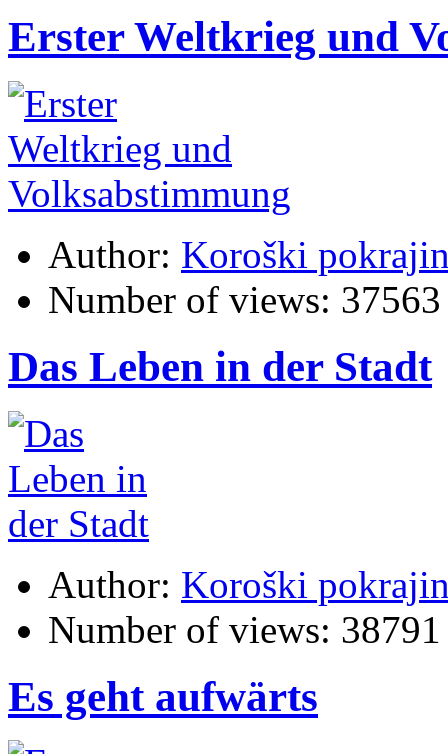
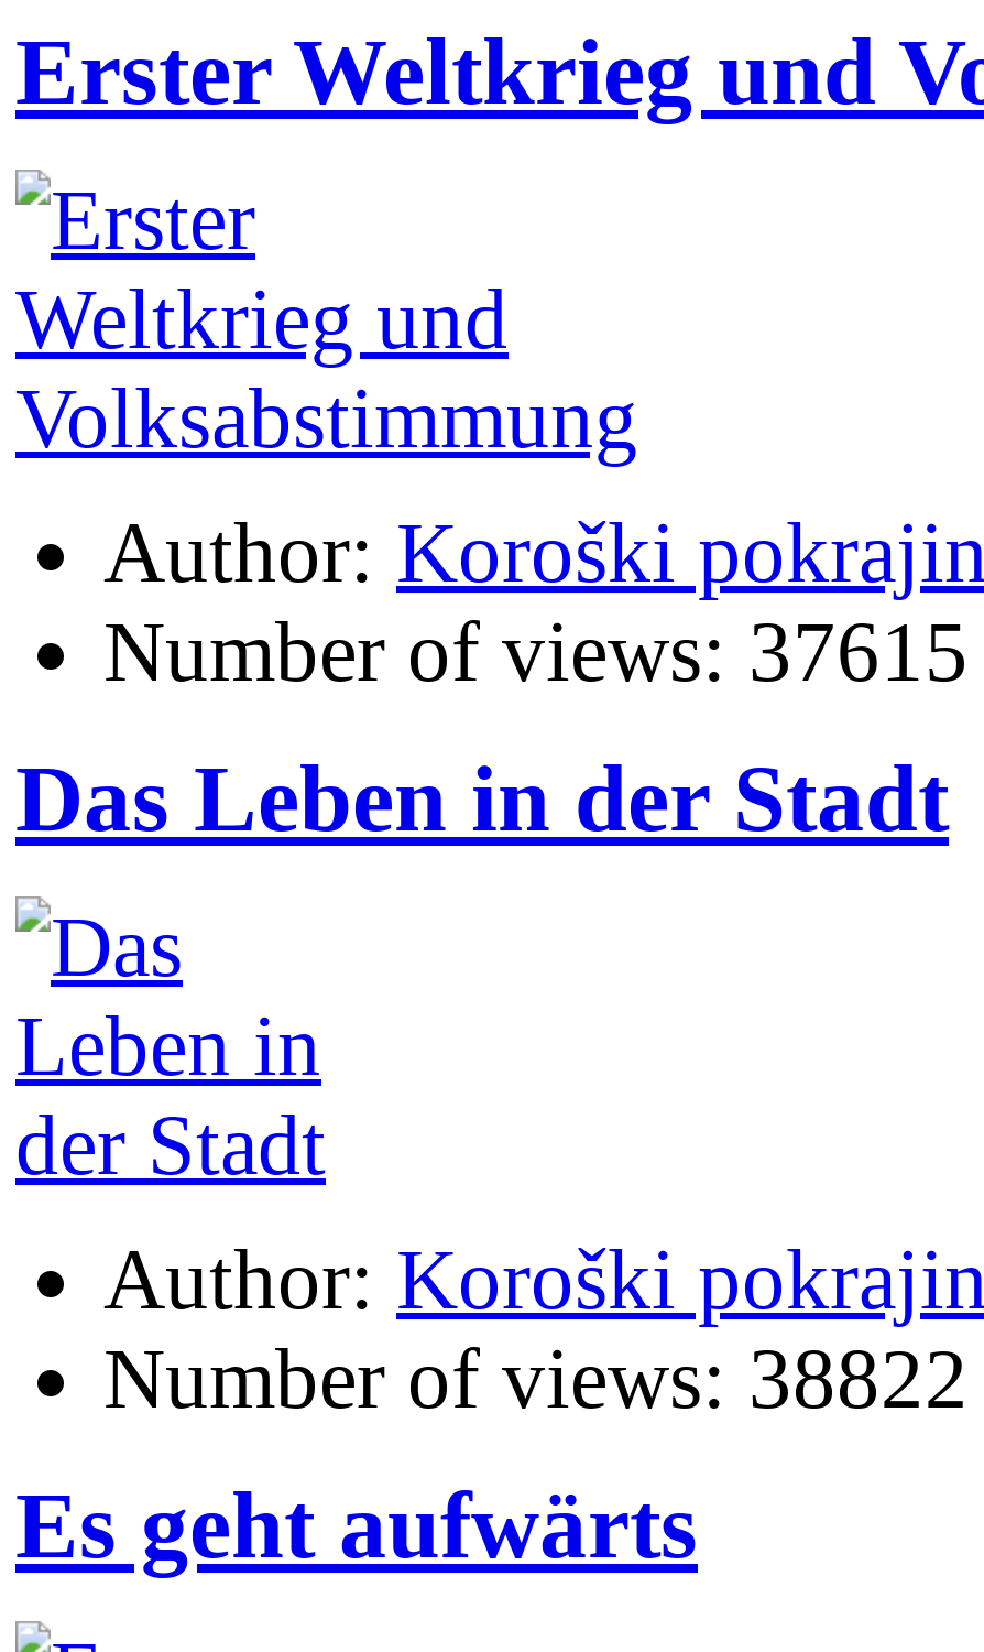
[48,278,441,321] Number of views: 37563 -> [103,603,969,698] Number of views: 37615
[48,608,441,651] Number of views: 38791 -> [103,1330,969,1424] Number of views: 38822

